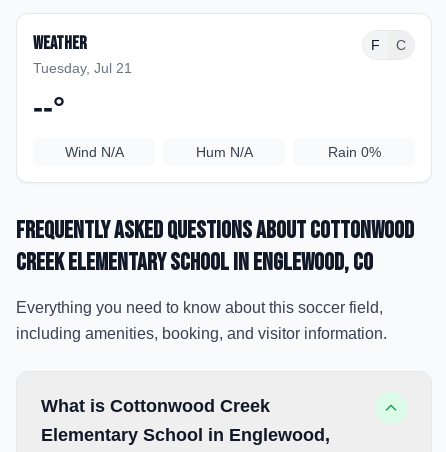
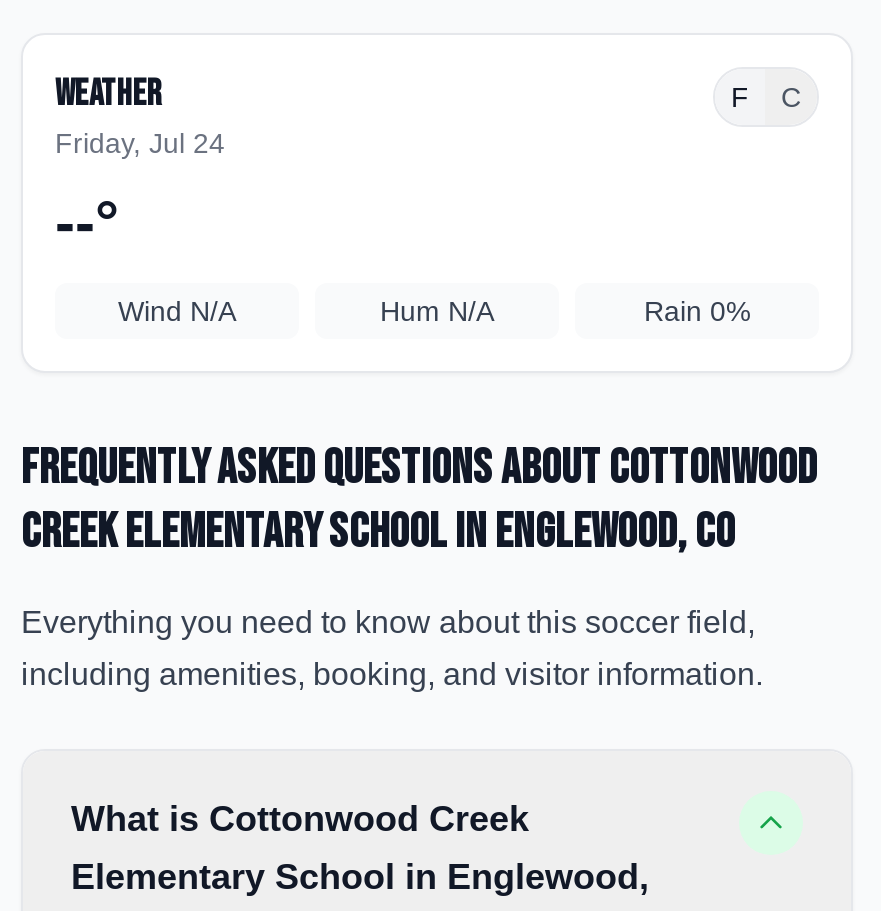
[33,60,132,76] Tuesday, Jul 21 -> [55,127,225,159] Friday, Jul 24

